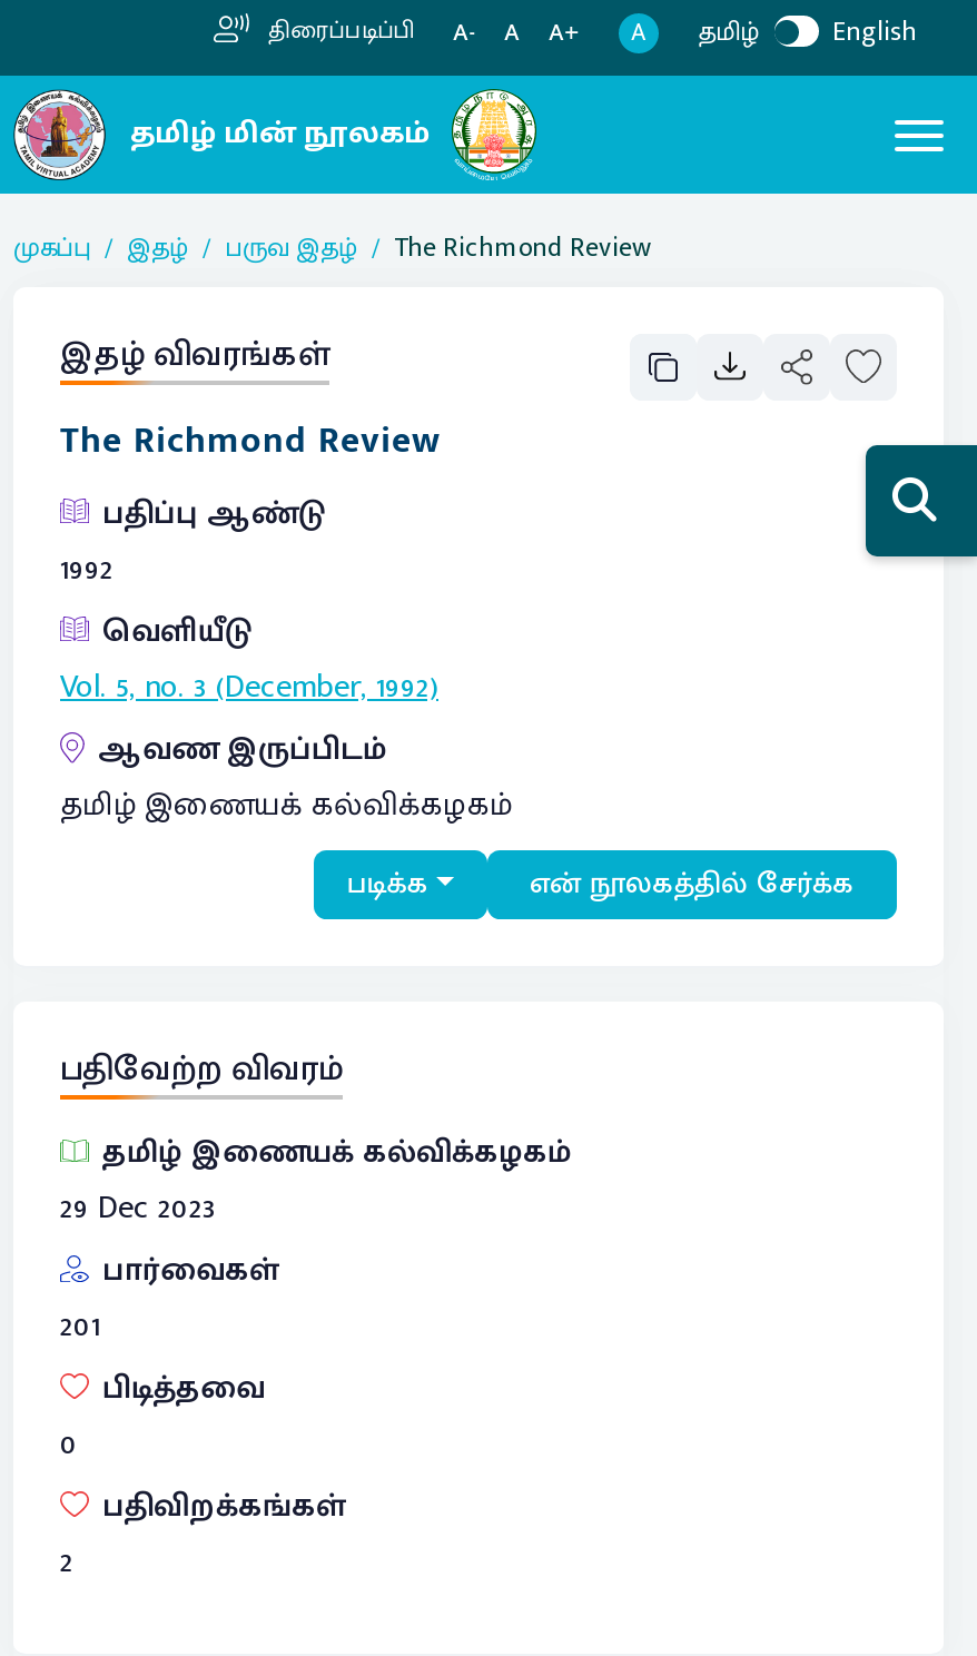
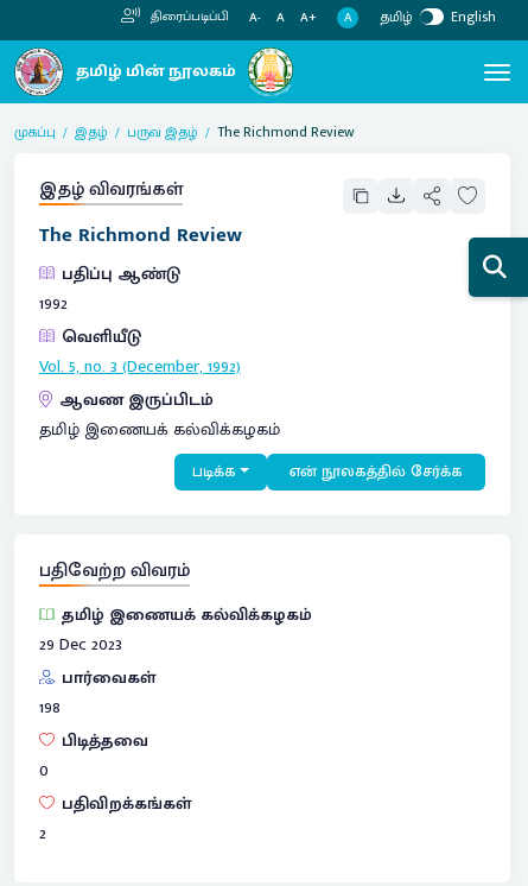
[60,1300,100,1353] 201 -> [39,693,61,722] 198

